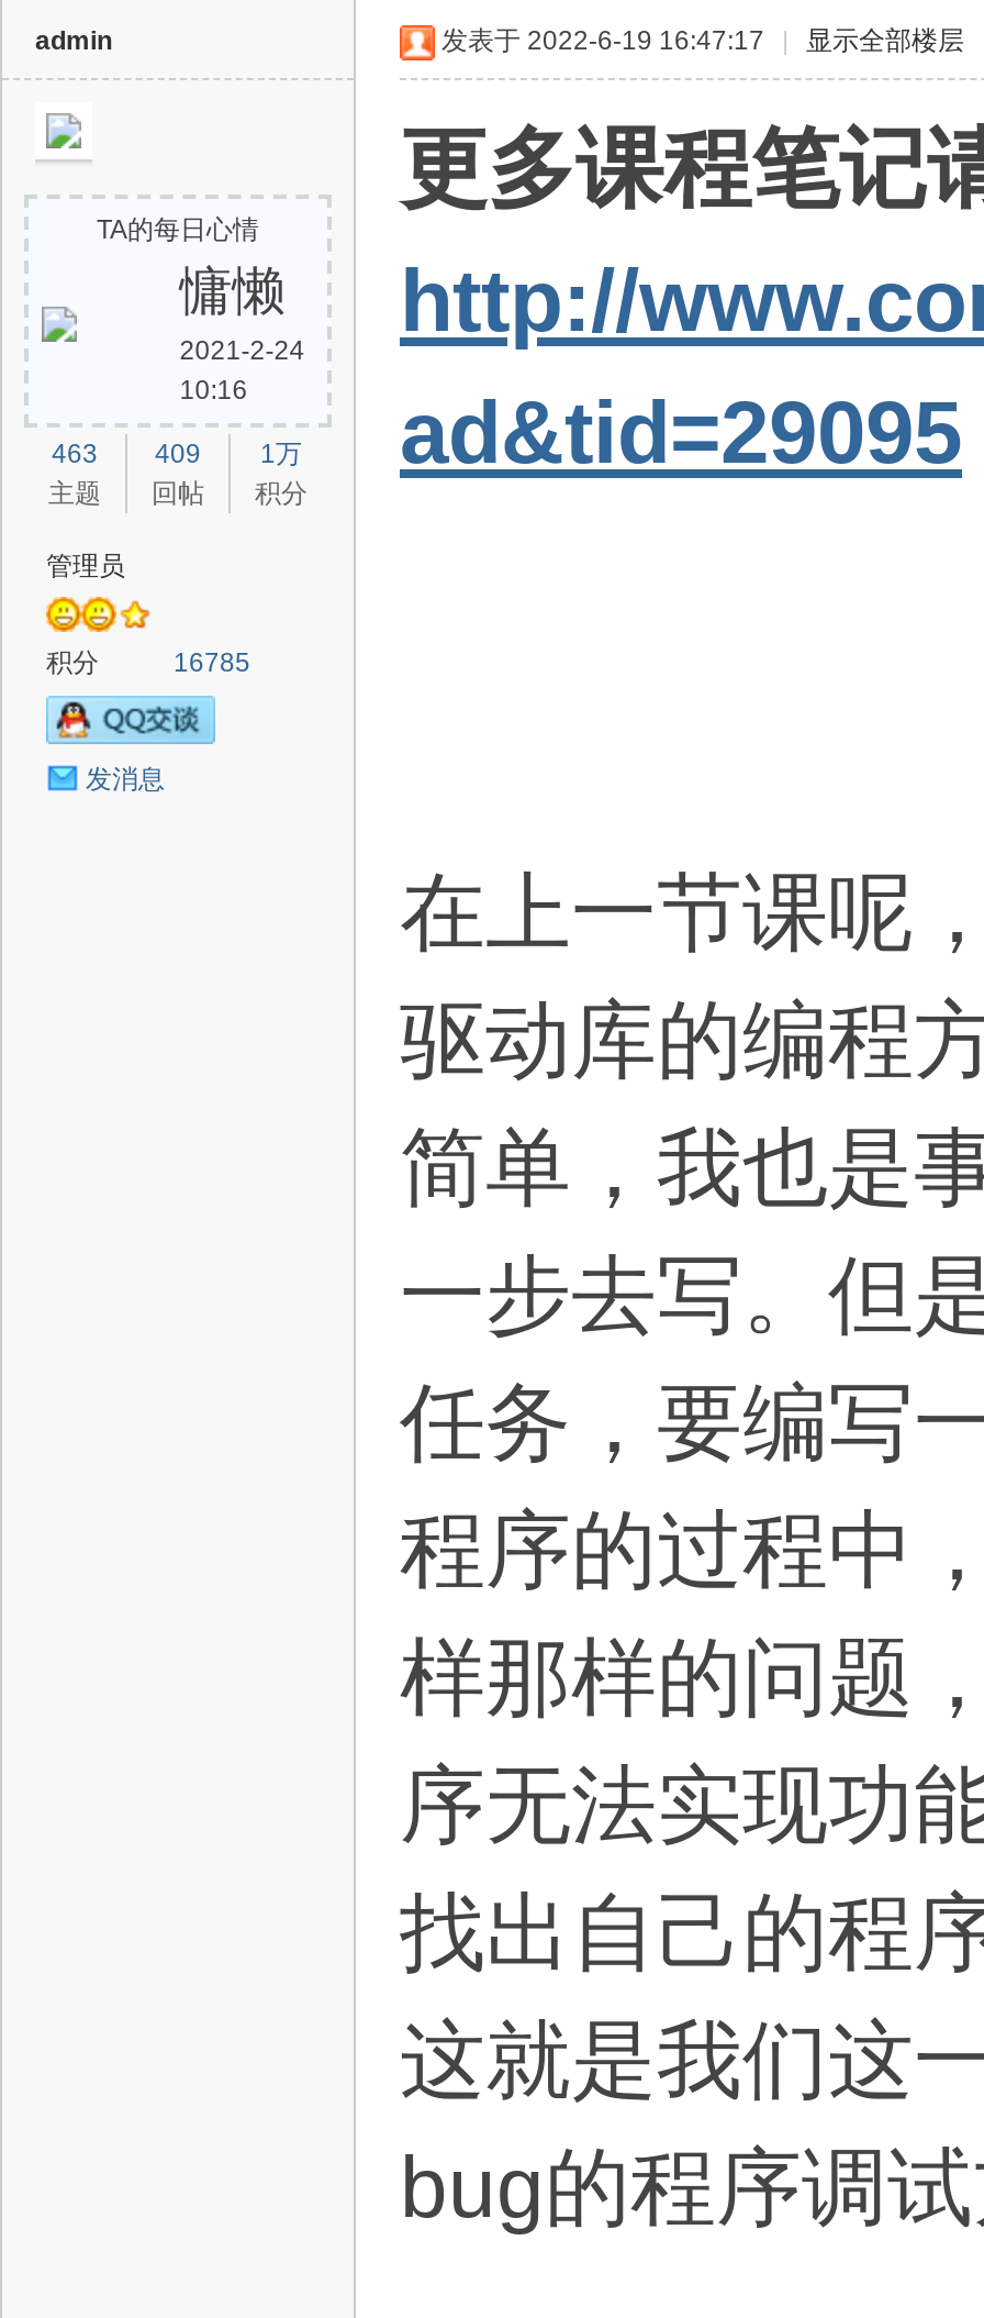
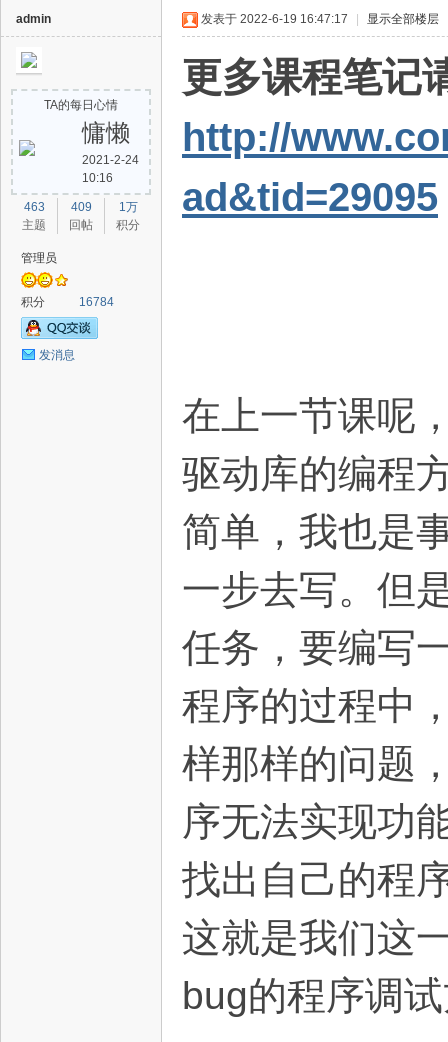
[174,647,250,678] 16785 -> [79,295,114,309] 16784

